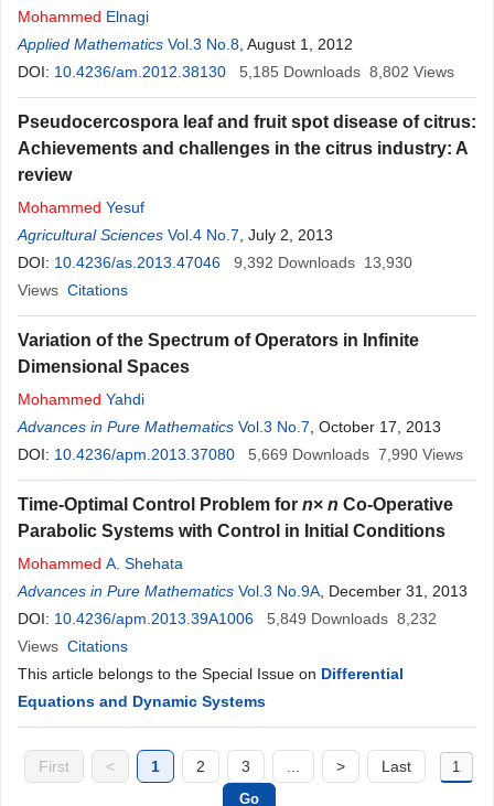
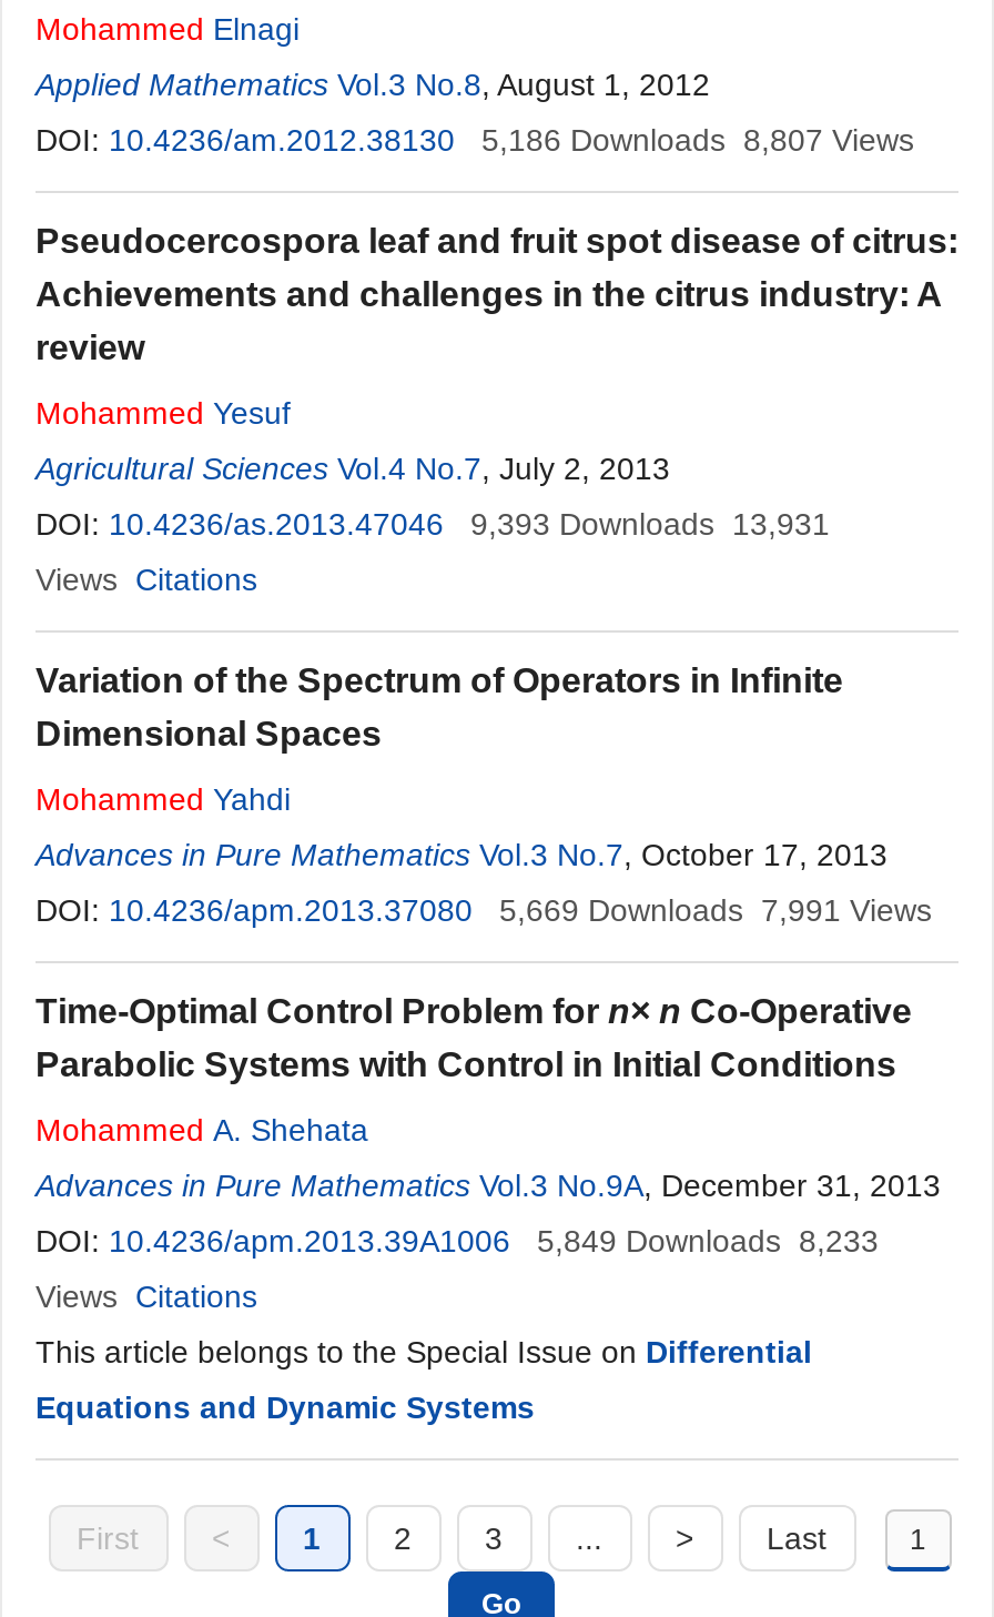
[239,63,454,80] 5,185 Downloads 8,802 Views -> [481,122,914,158] 5,186 Downloads 8,807 Views
[18,254,412,271] DOI: 10.4236/as.2013.47046 9,392 Downloads 13,930 -> [35,506,830,542] DOI: 10.4236/as.2013.47046 9,393 Downloads 13,931
[248,445,463,463] 5,669 Downloads 7,990 Views -> [499,892,932,928] 5,669 Downloads 7,991 Views
[18,610,437,627] DOI: 10.4236/apm.2013.39A1006 5,849 Downloads 8,232 -> [35,1223,879,1259] DOI: 10.4236/apm.2013.39A1006 5,849 Downloads 8,233

